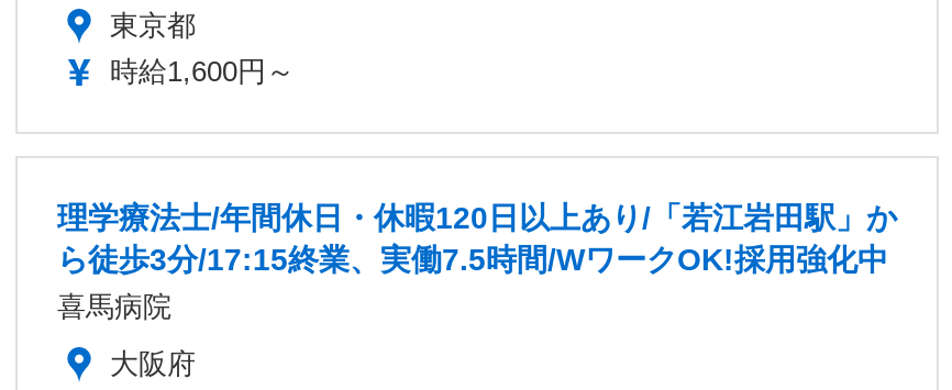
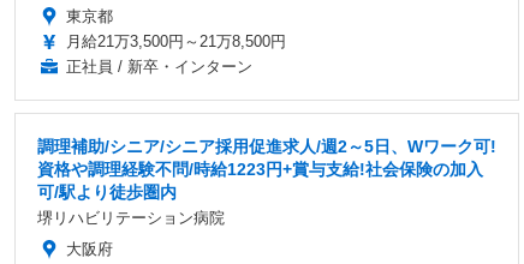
[110,55,295,88] 時給1,600円～ -> [66,33,286,76] 月給21万3,500円～21万8,500円 | 正社員 / 新卒・インターン
[57,200,897,323] 理学療法士/年間休日・休暇120日以上あり/「若江岩田駅」か | ら徒歩3分/17:15終業、実働7.5時間/WワークOK!採用強化中 | 喜馬病院 -> [37,137,496,227] 調理補助/シニア/シニア採用促進求人/週2～5日、Wワーク可! | 資格や調理経験不問/時給1223円+賞与支給!社会保険の加入 | 可/駅より徒歩圏内 | 堺リハビリテーション病院

